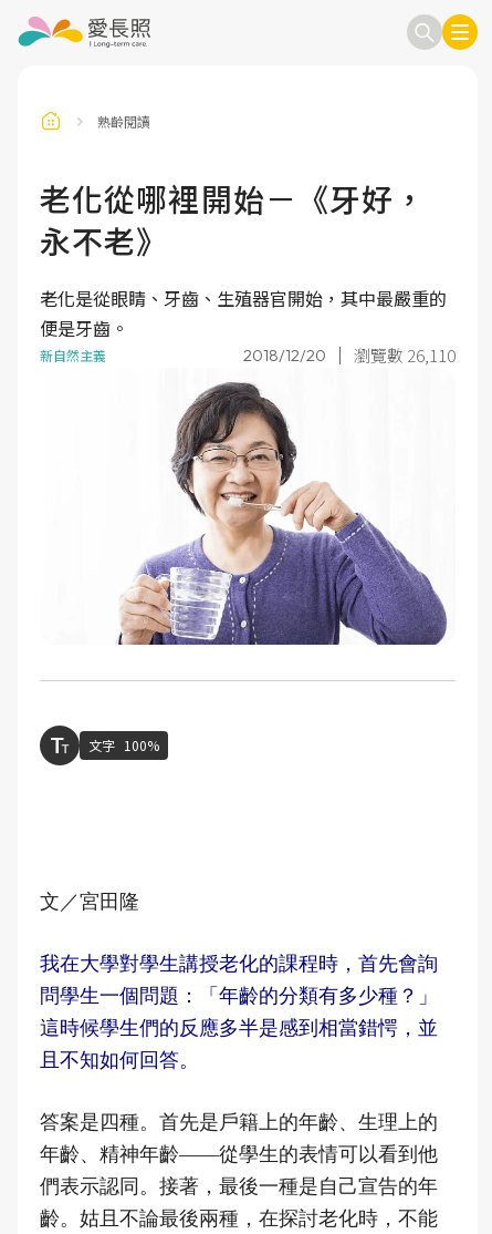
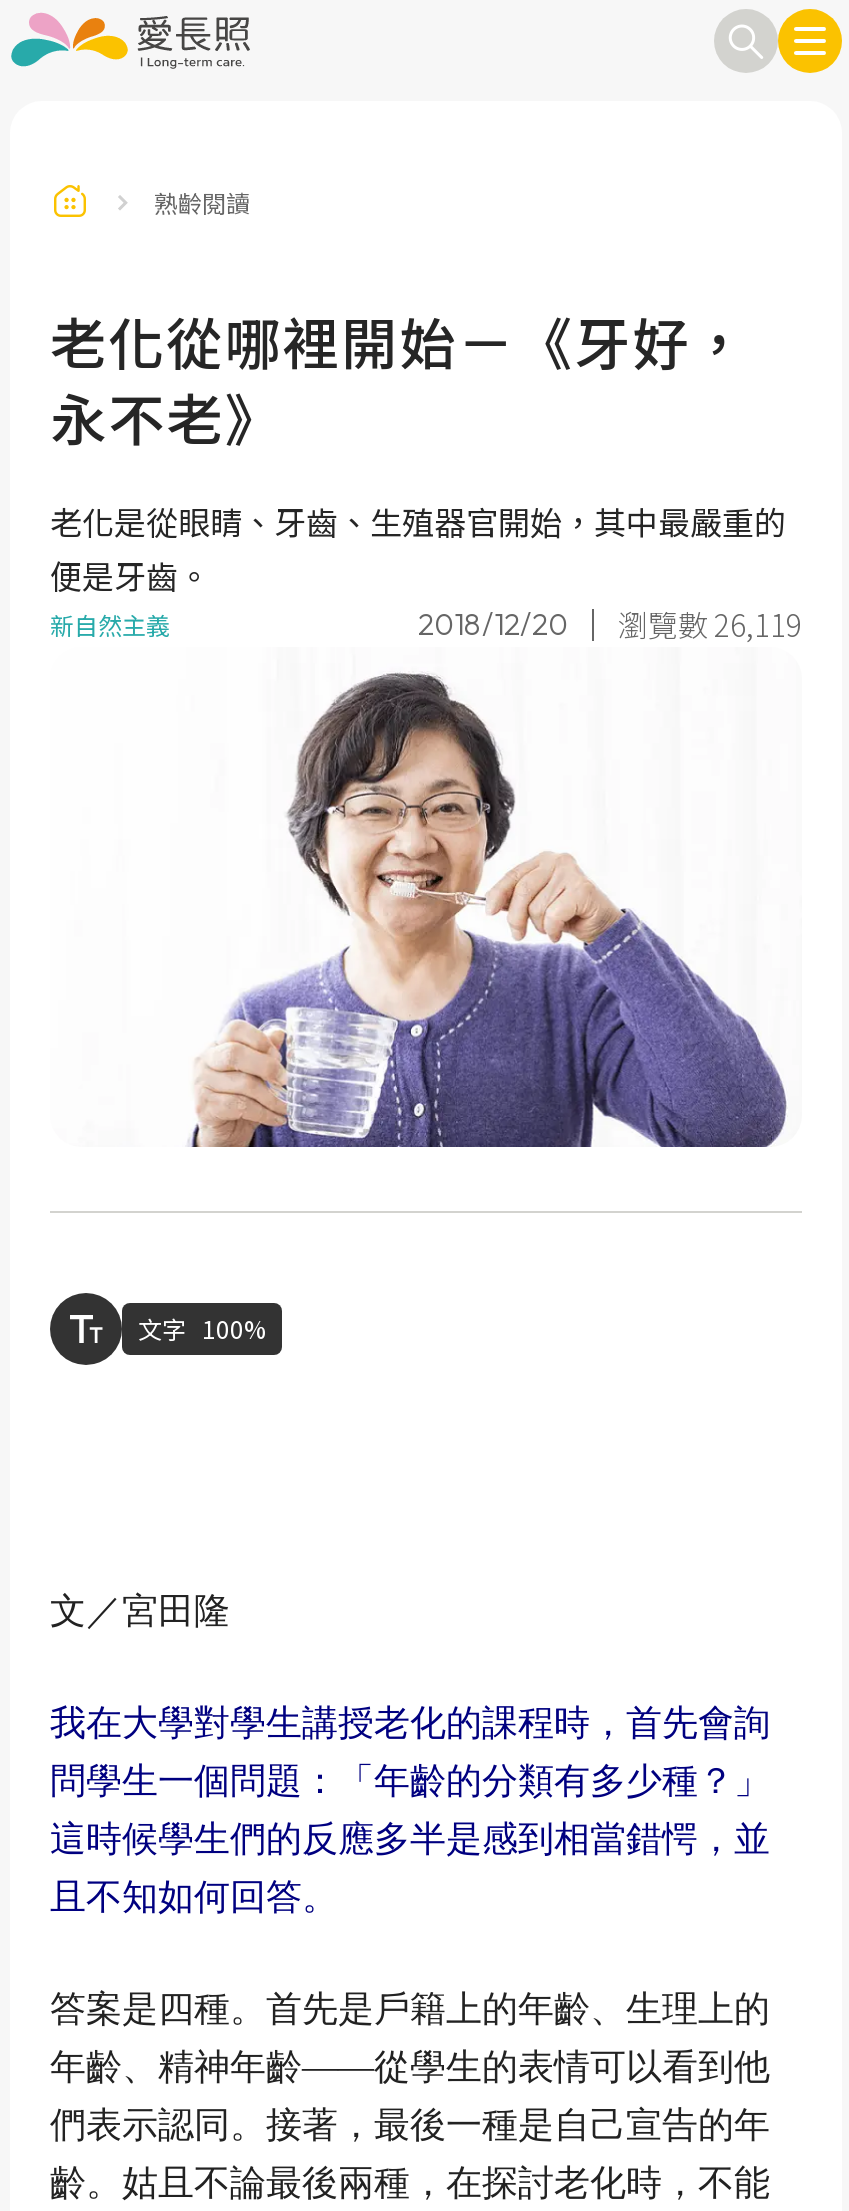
[243,343,456,367] 2018/12/20 瀏覽數 26,110 -> [418,603,802,645] 2018/12/20 瀏覽數 26,119

